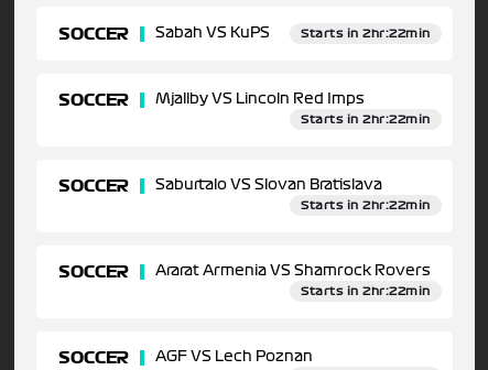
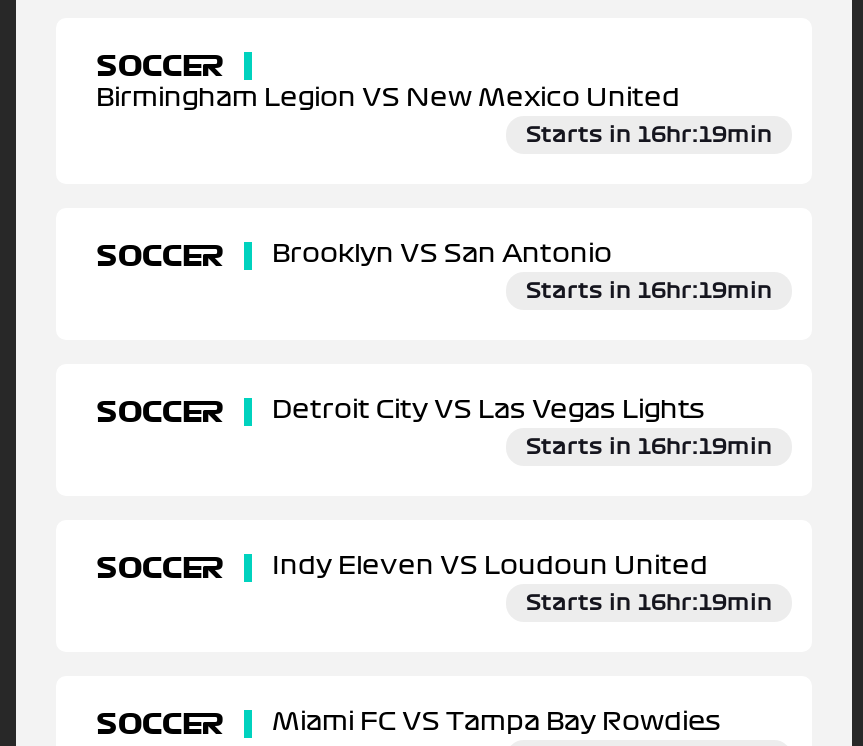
[155,26,430,40] Sabah VS KuPS | Starts in 2hr:22min -> [96,86,772,146] Birmingham Legion VS New Mexico United | Starts in 16hr:19min
[155,92,365,106] Mjallby VS Lincoln Red Imps -> [272,242,612,266] Brooklyn VS San Antonio
[301,113,430,126] Starts in 2hr:22min -> [526,280,772,302] Starts in 16hr:19min
[155,178,382,192] Saburtalo VS Slovan Bratislava -> [272,398,704,422] Detroit City VS Las Vegas Lights
[301,199,430,211] Starts in 2hr:22min -> [526,436,772,458] Starts in 16hr:19min
[155,264,431,277] Ararat Armenia VS Shamrock Rovers -> [272,554,708,578] Indy Eleven VS Loudoun United
[301,285,430,297] Starts in 2hr:22min -> [526,592,772,614] Starts in 16hr:19min
[155,350,313,363] AGF VS Lech Poznan -> [272,710,720,734] Miami FC VS Tampa Bay Rowdies

